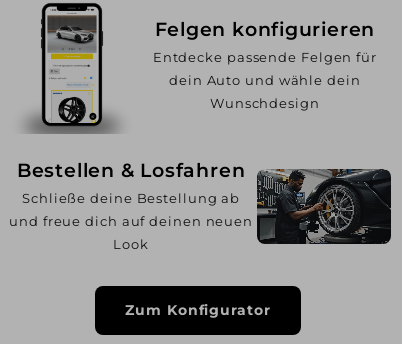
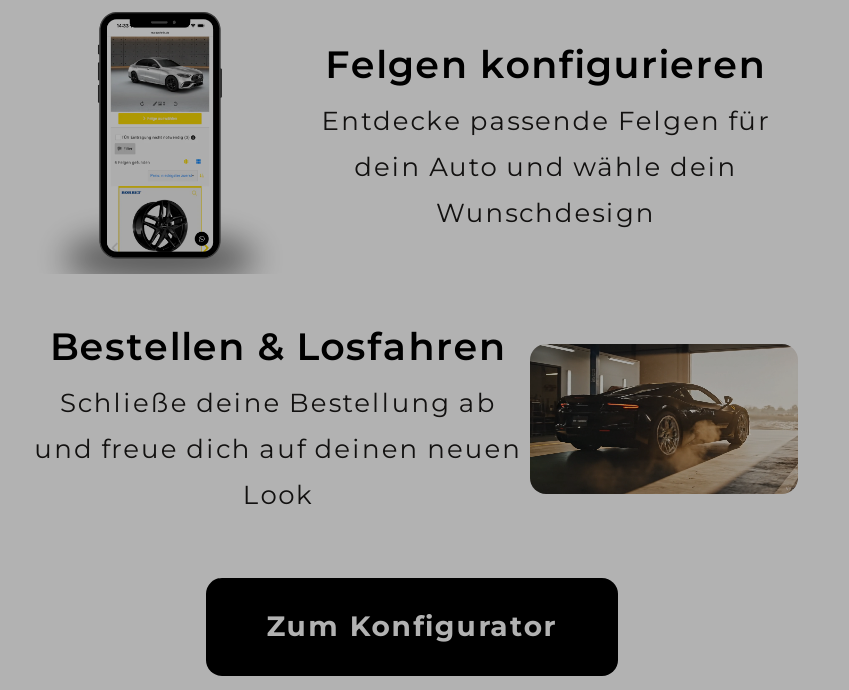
[256,168,392,245] [image] -> [530,342,800,496] [image]

